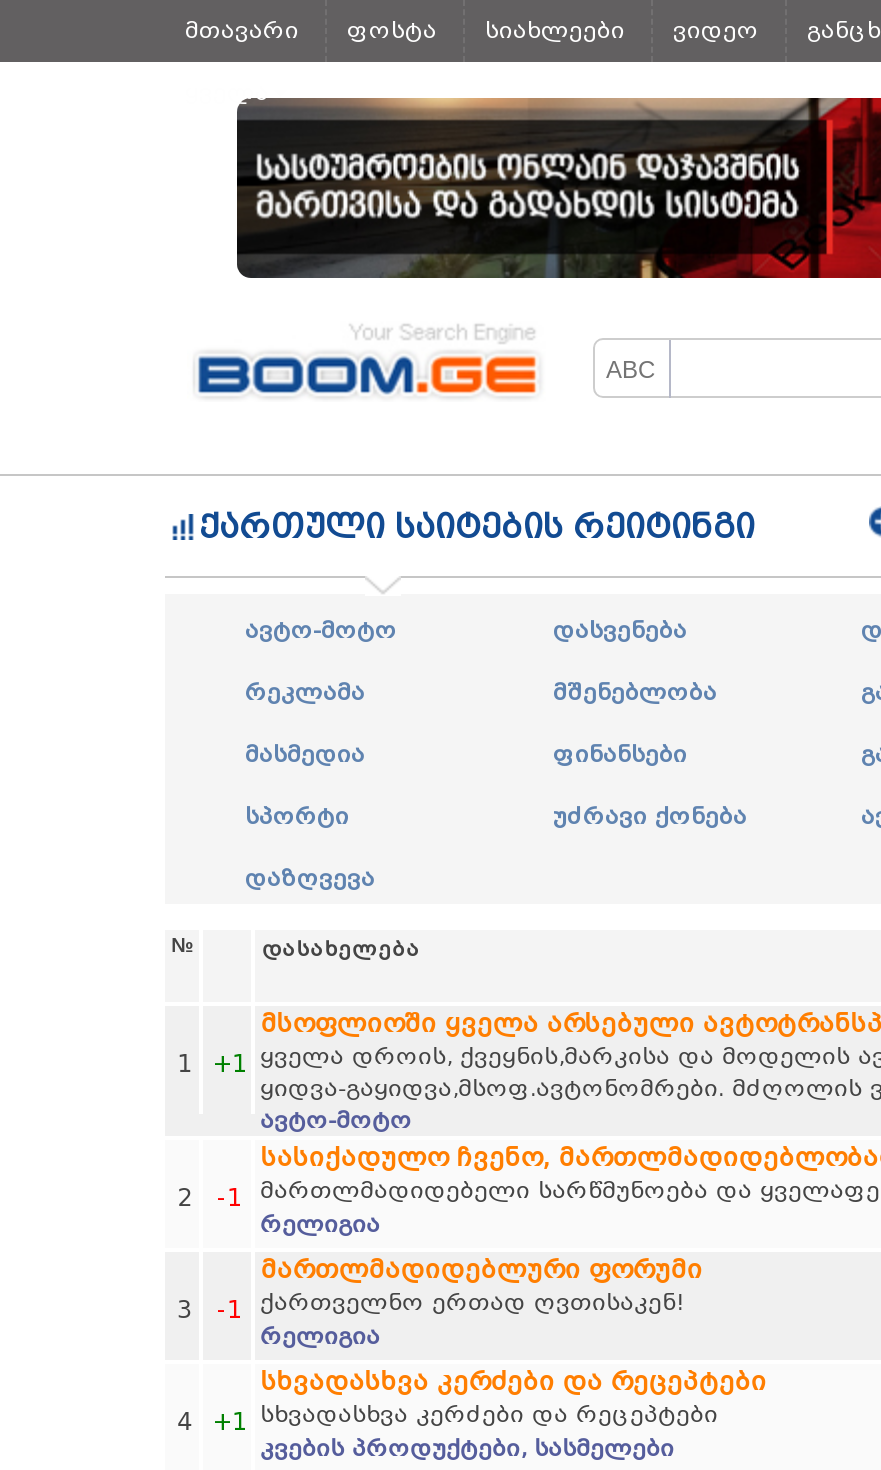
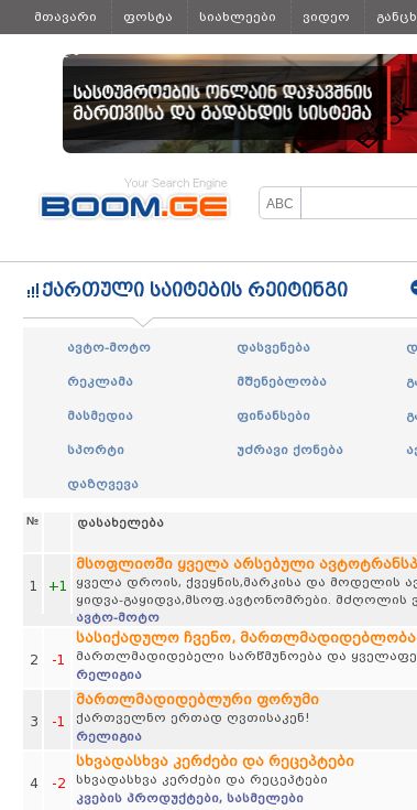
[177,1400,718,1436] 4 +1 სხვადასხვა კერძები და რეცეპტები -> [30,771,327,791] 4 -2 სხვადასხვა კერძები და რეცეპტები

